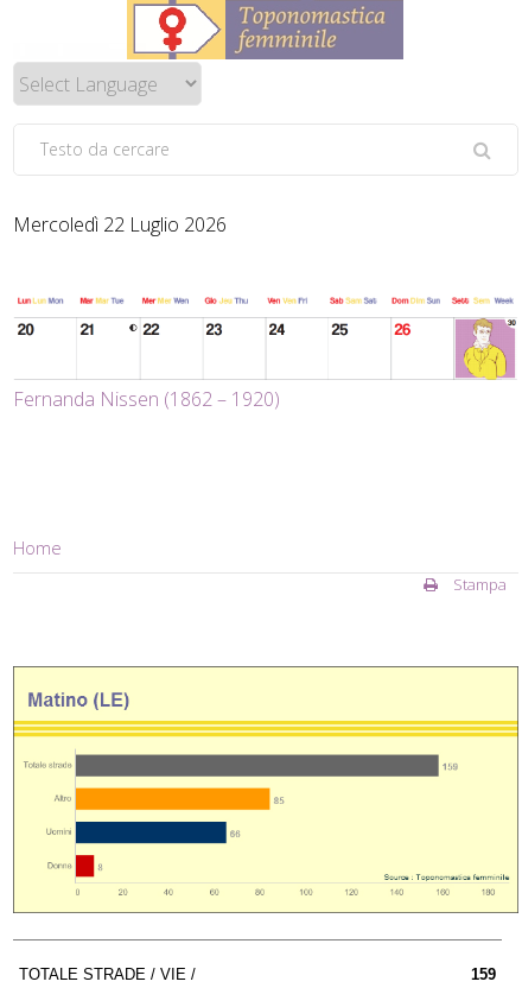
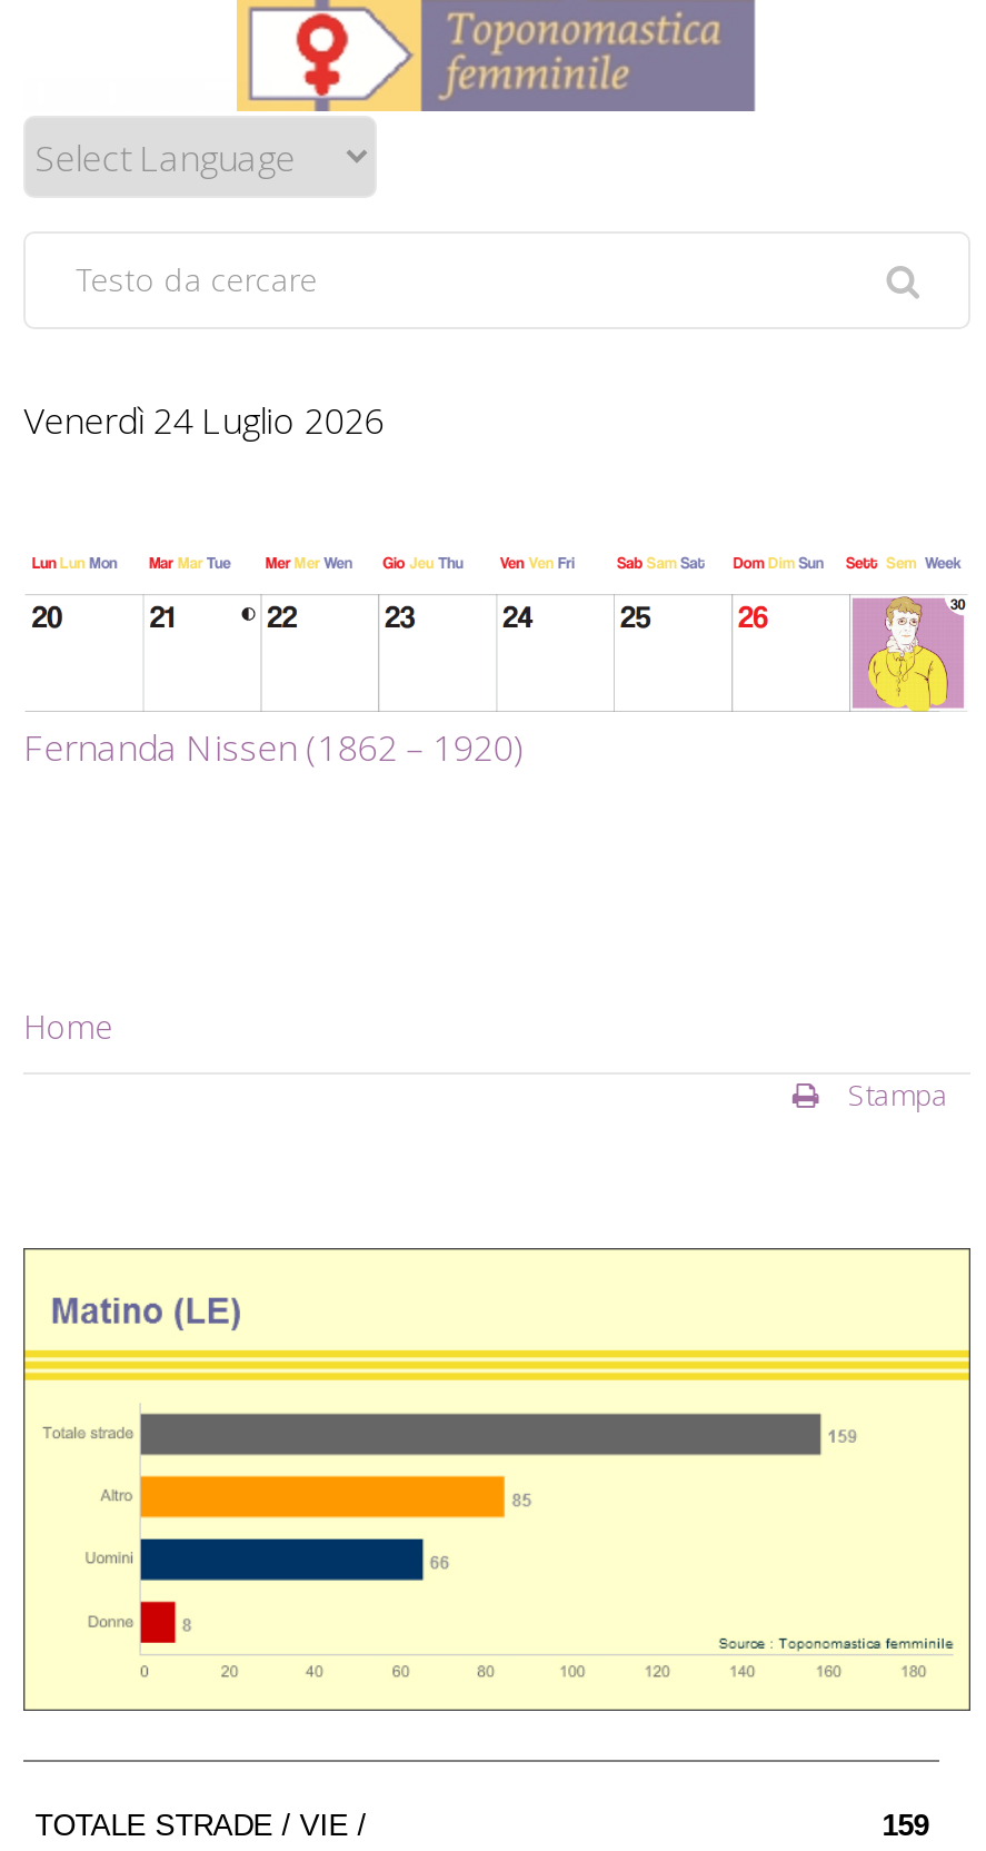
[13,211,227,237] Mercoledì 22 Luglio 2026 -> [24,396,384,445] Venerdì 24 Luglio 2026

